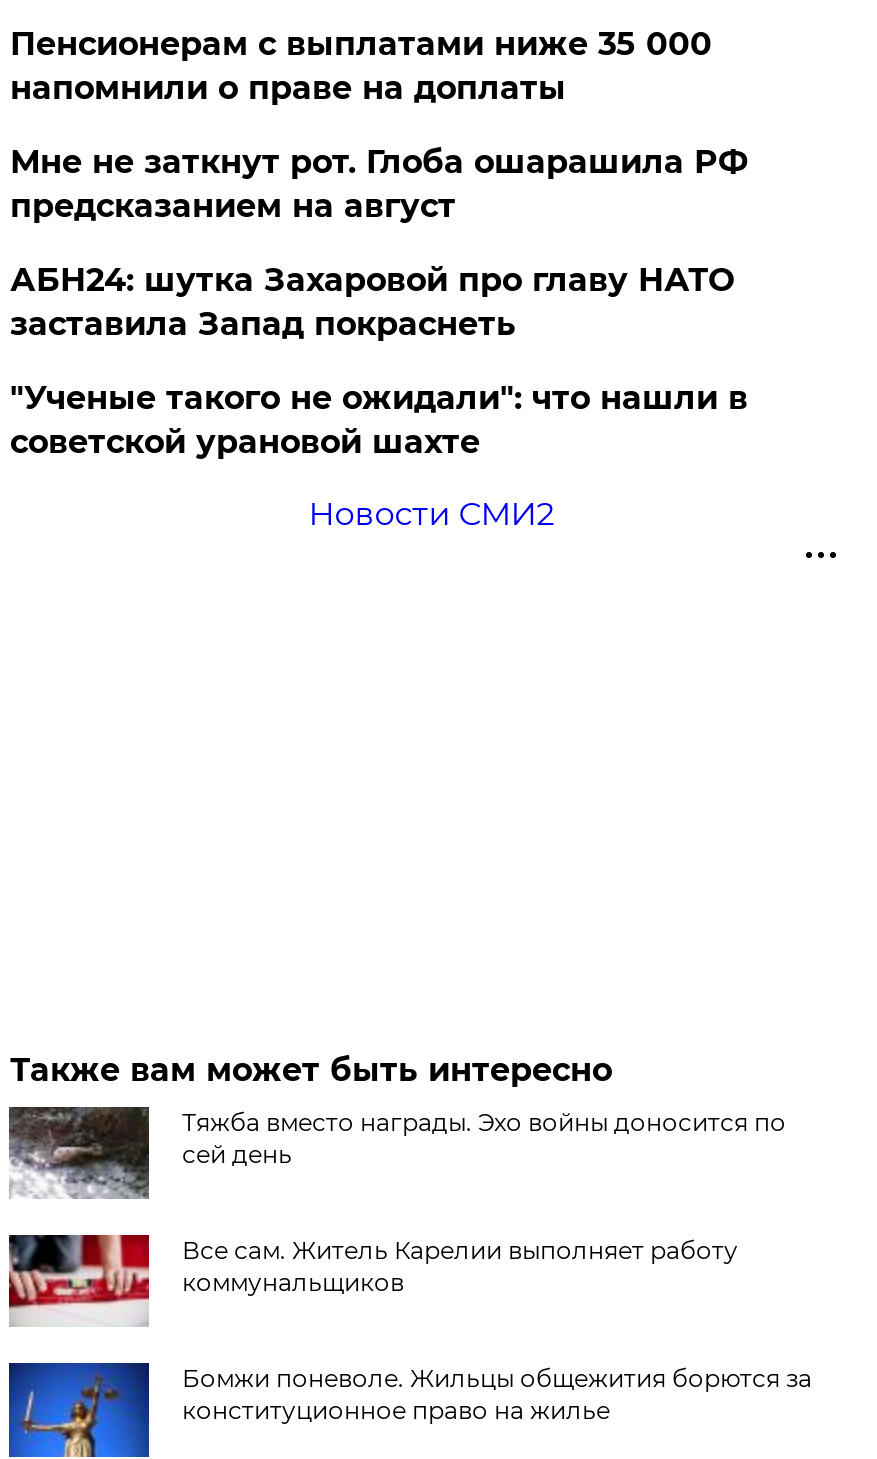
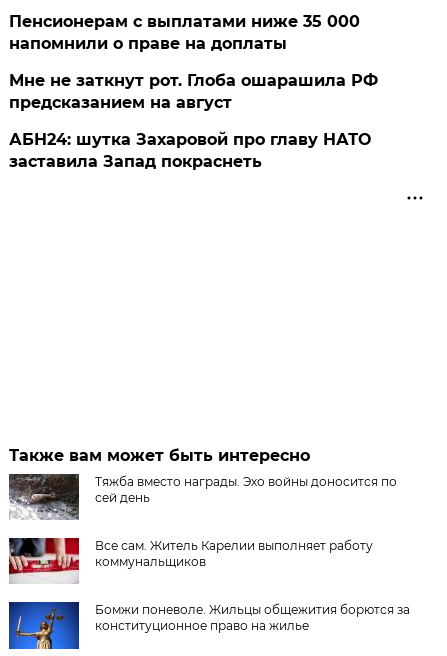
[10,379,748,533] "Ученые такого не ожидали": что нашли в | советской урановой шахте | Новости СМИ2 -> none

